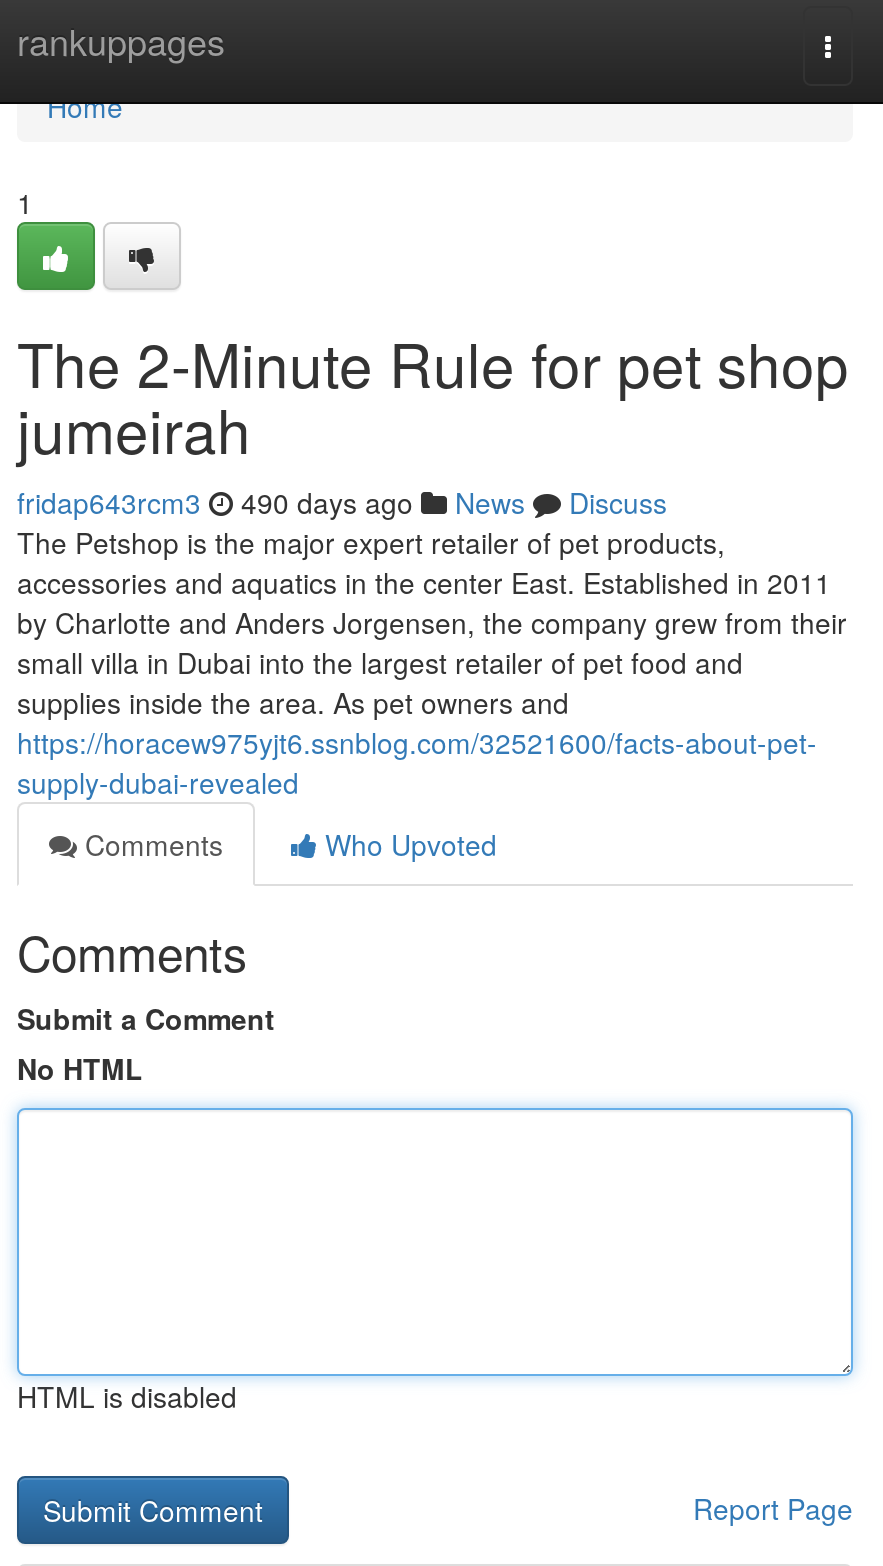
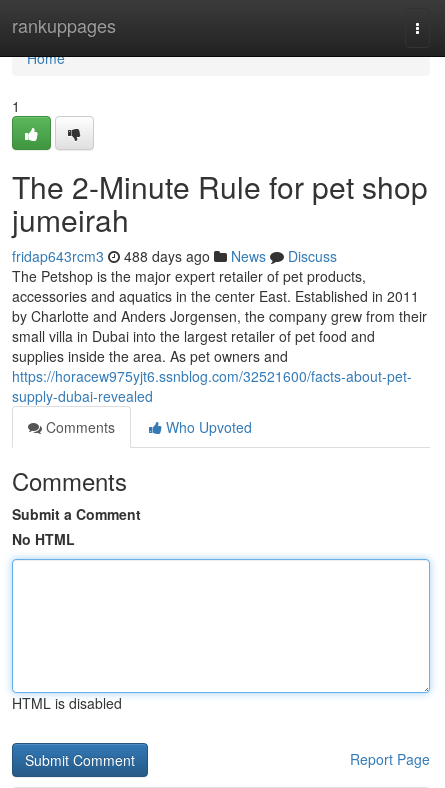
[17,482,667,522] fridap643rcm3 490 days ago News Discuss -> [12,246,337,266] fridap643rcm3 488 days ago News Discuss

